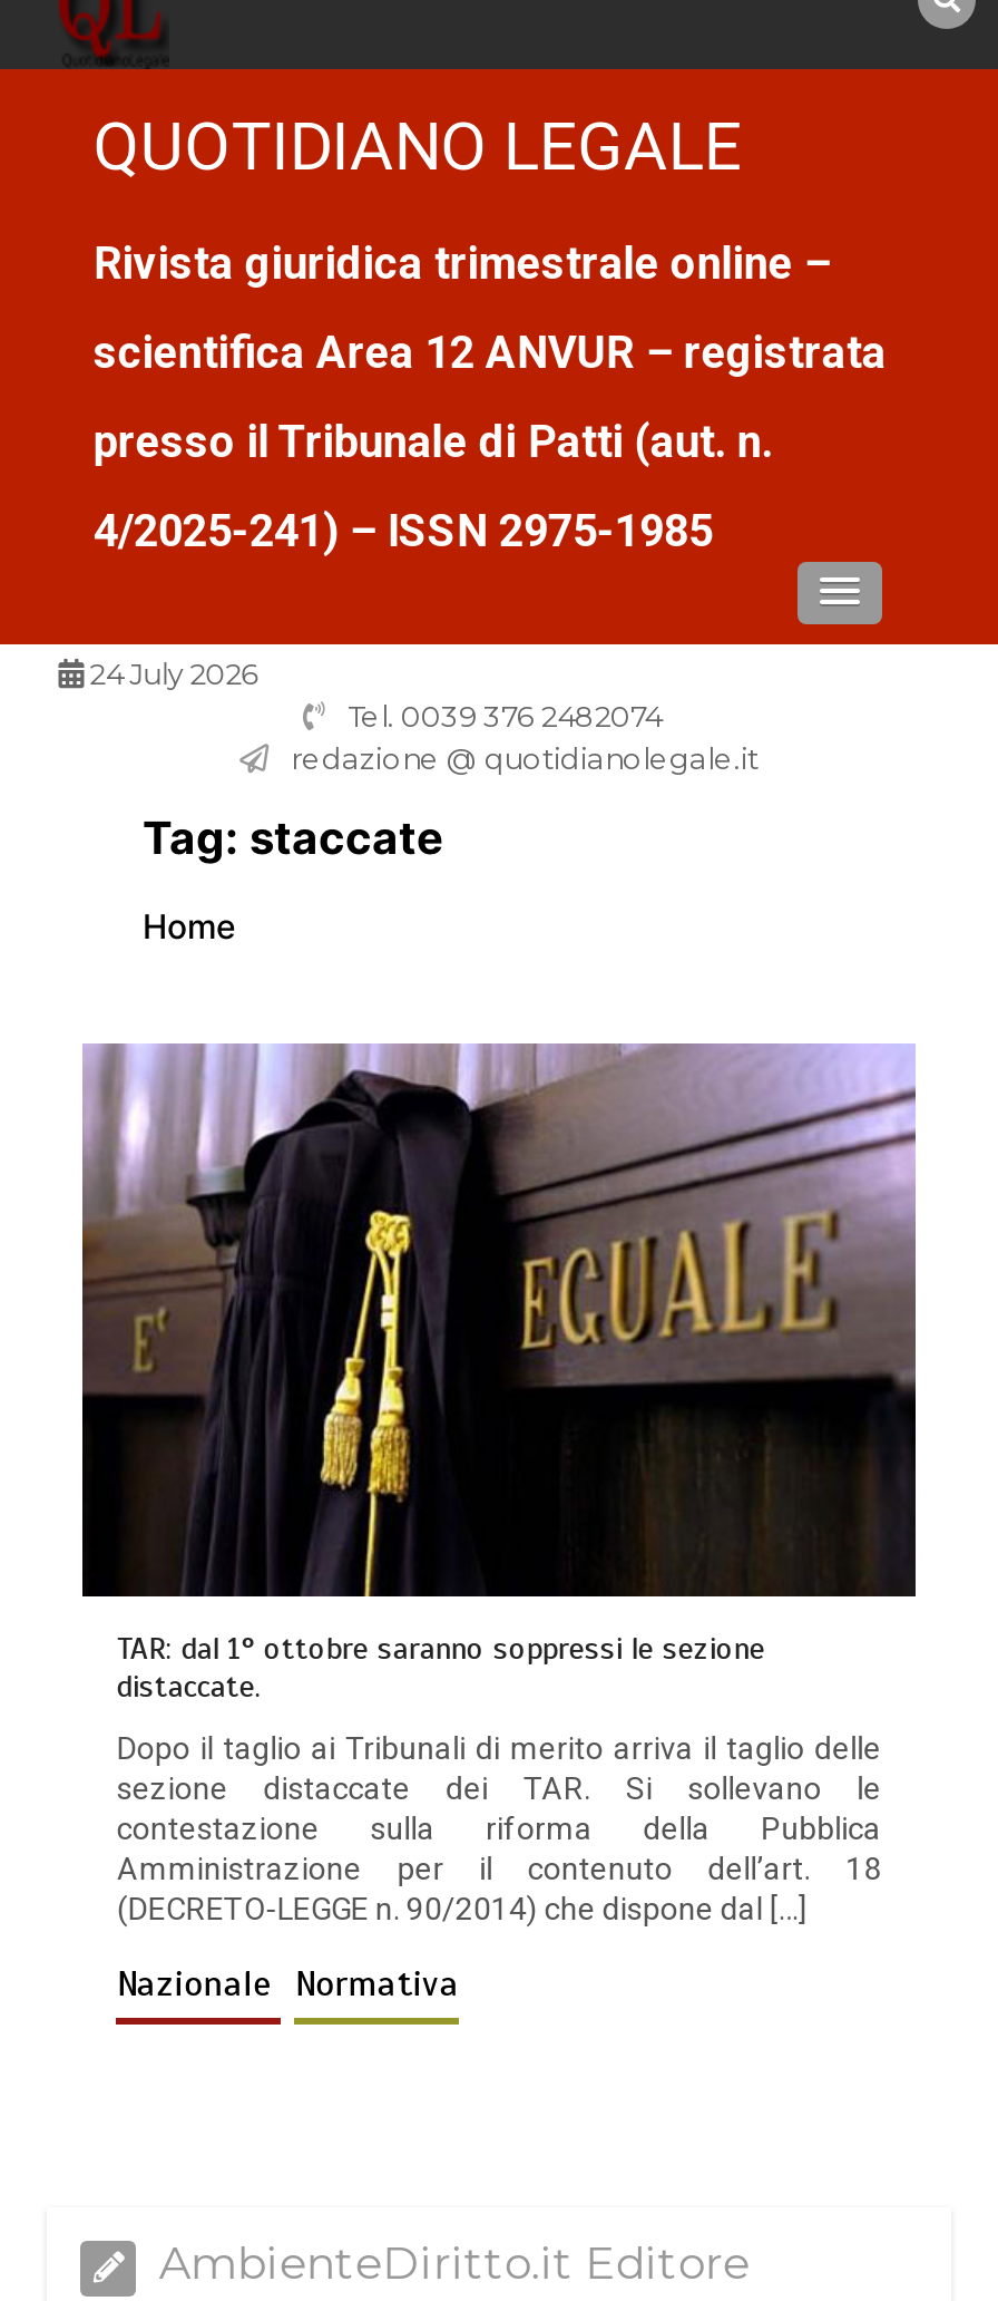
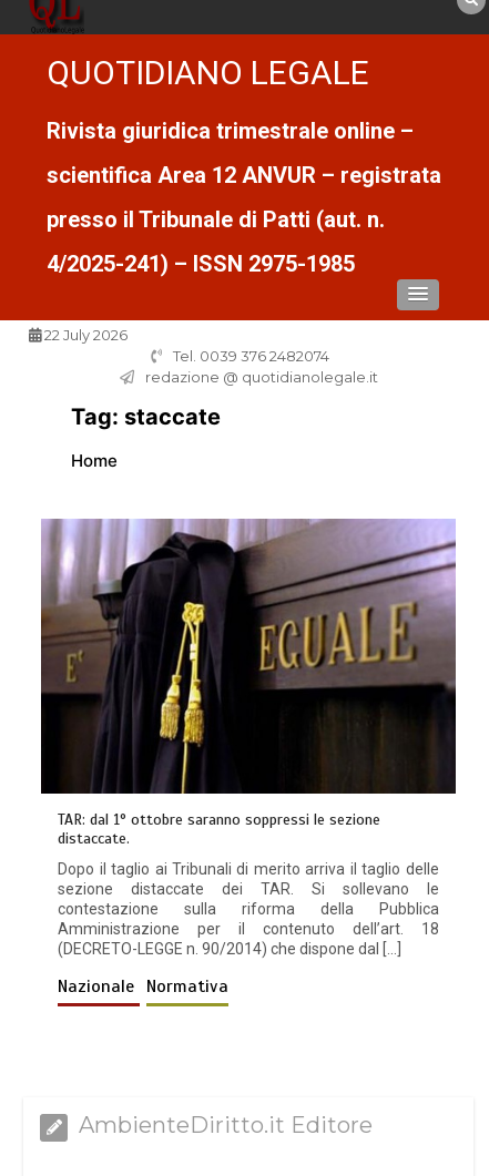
[83,656,259,692] 24 July 2026 -> [41,326,128,344] 22 July 2026

